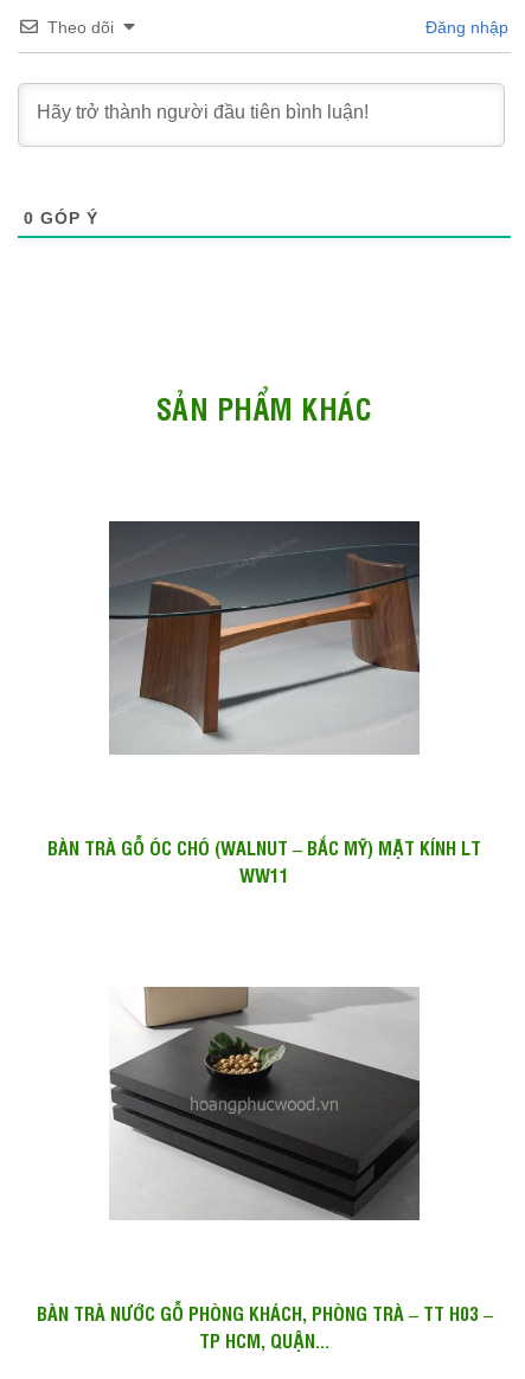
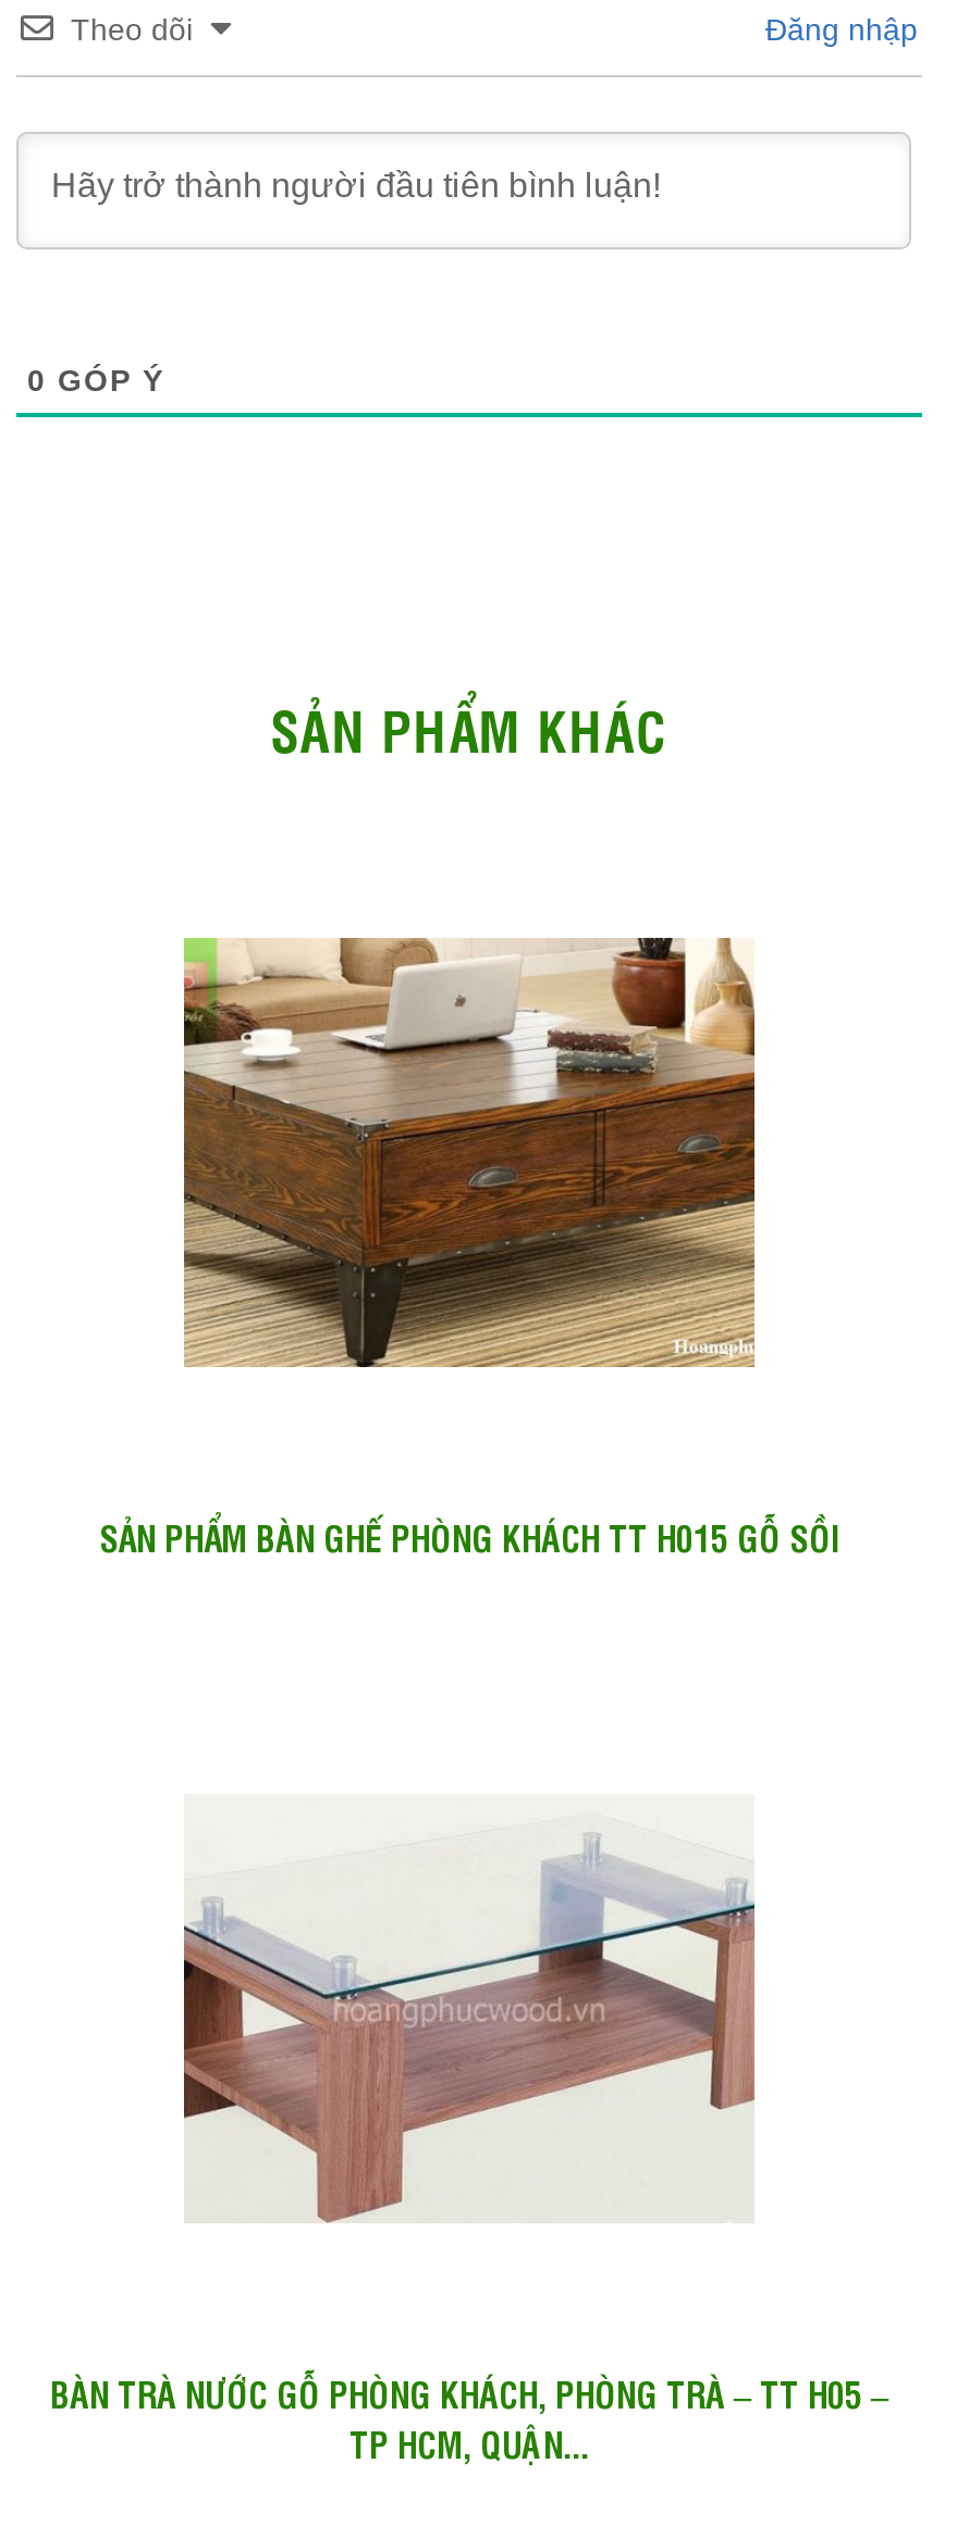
[108,520,421,755] [image] -> [182,936,757,1369] [image]
[47,833,481,887] BÀN TRÀ GỖ ÓC CHÓ (WALNUT – BẮC MỸ) MẶT KÍNH LT | WW11 -> [99,1512,839,1560] SẢN PHẨM BÀN GHẾ PHÒNG KHÁCH TT H015 GỖ SỒI
[109,986,421,1221] [image] -> [182,1794,757,2223] [image]
[36,1299,492,1325] BÀN TRÀ NƯỚC GỖ PHÒNG KHÁCH, PHÒNG TRÀ – TT H03 – -> [50,2368,888,2416] BÀN TRÀ NƯỚC GỖ PHÒNG KHÁCH, PHÒNG TRÀ – TT H05 –

